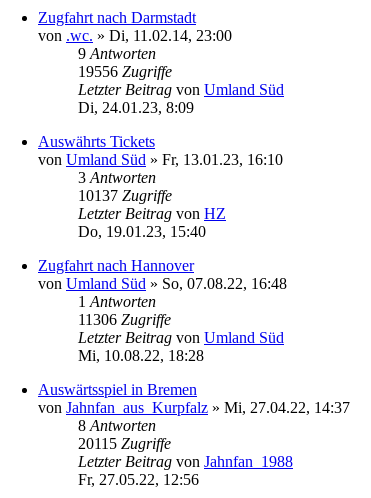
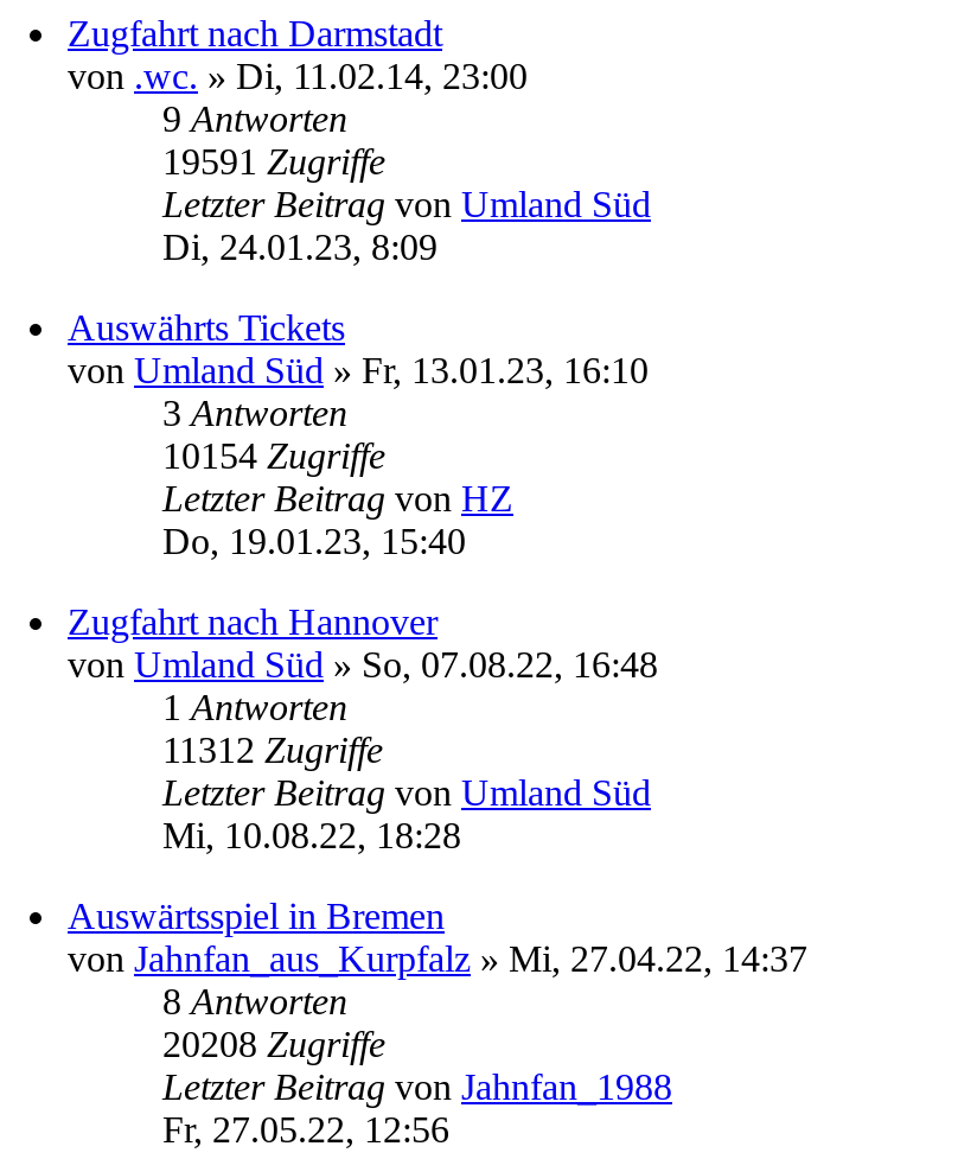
[78,63,172,80] 19556 Zugriffe -> [162,141,385,181] 19591 Zugriffe
[78,187,172,204] 10137 Zugriffe -> [162,435,385,475] 10154 Zugriffe
[78,311,171,328] 11306 Zugriffe -> [162,729,383,769] 11312 Zugriffe
[78,435,171,452] 20115 Zugriffe -> [162,1023,385,1064] 20208 Zugriffe

